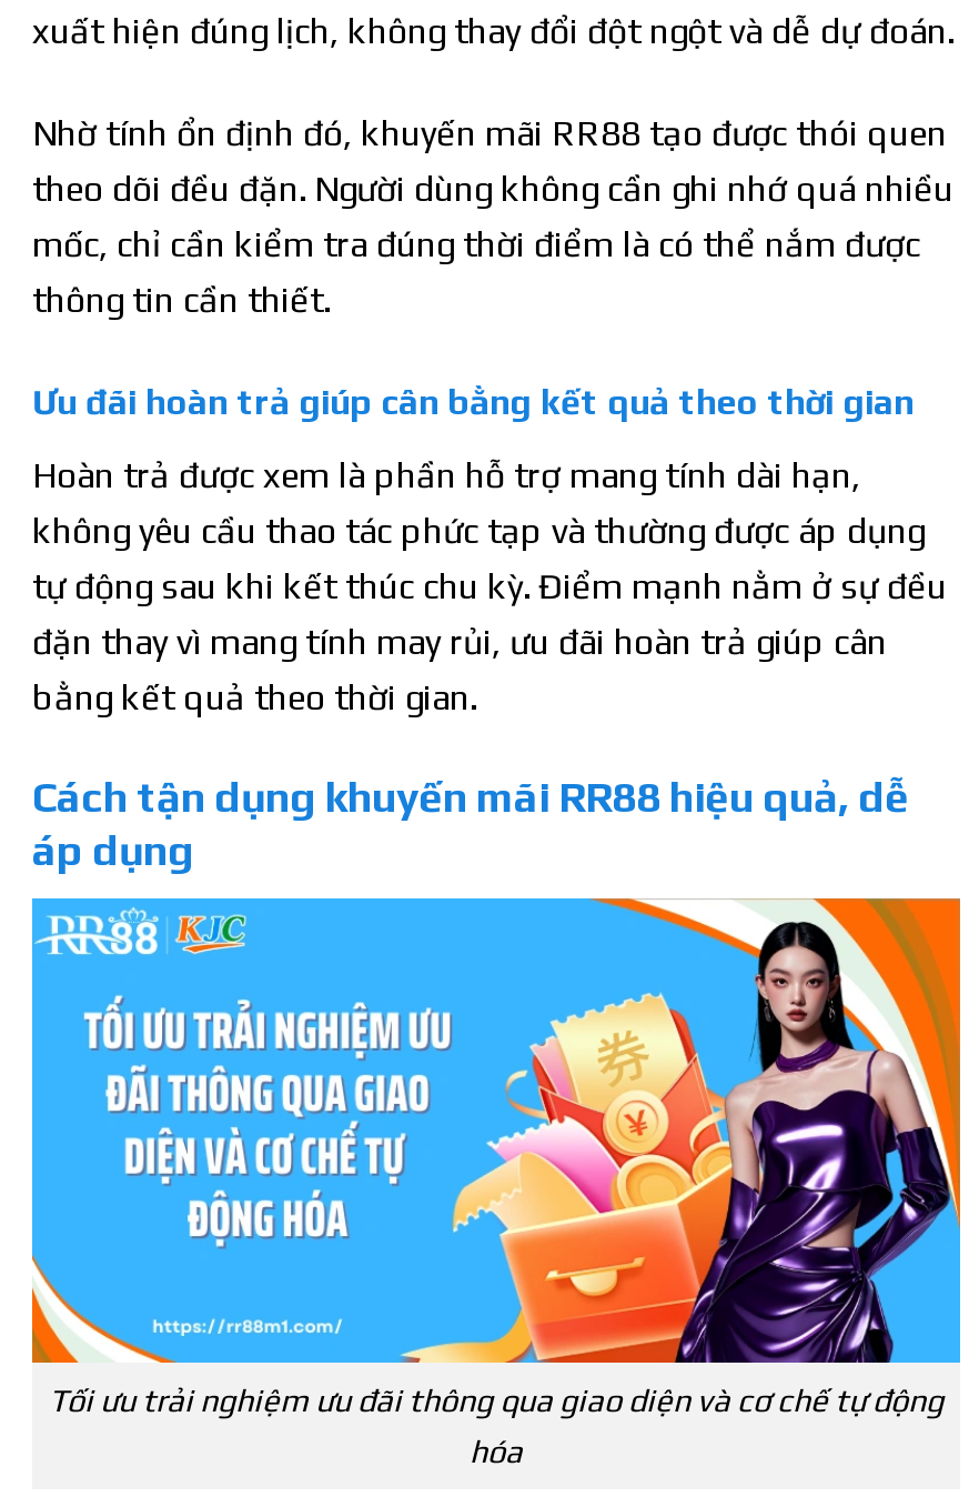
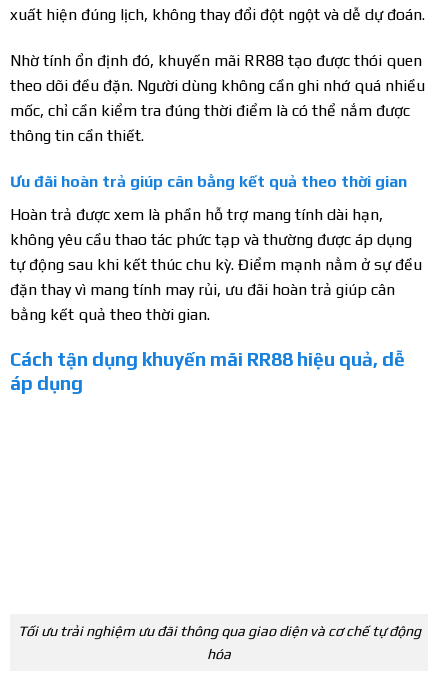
[30,896,962,1365] [image] -> none

